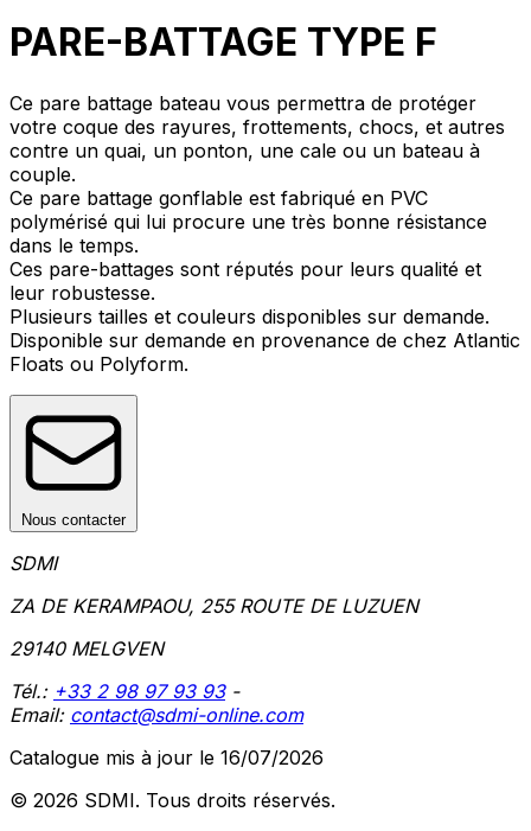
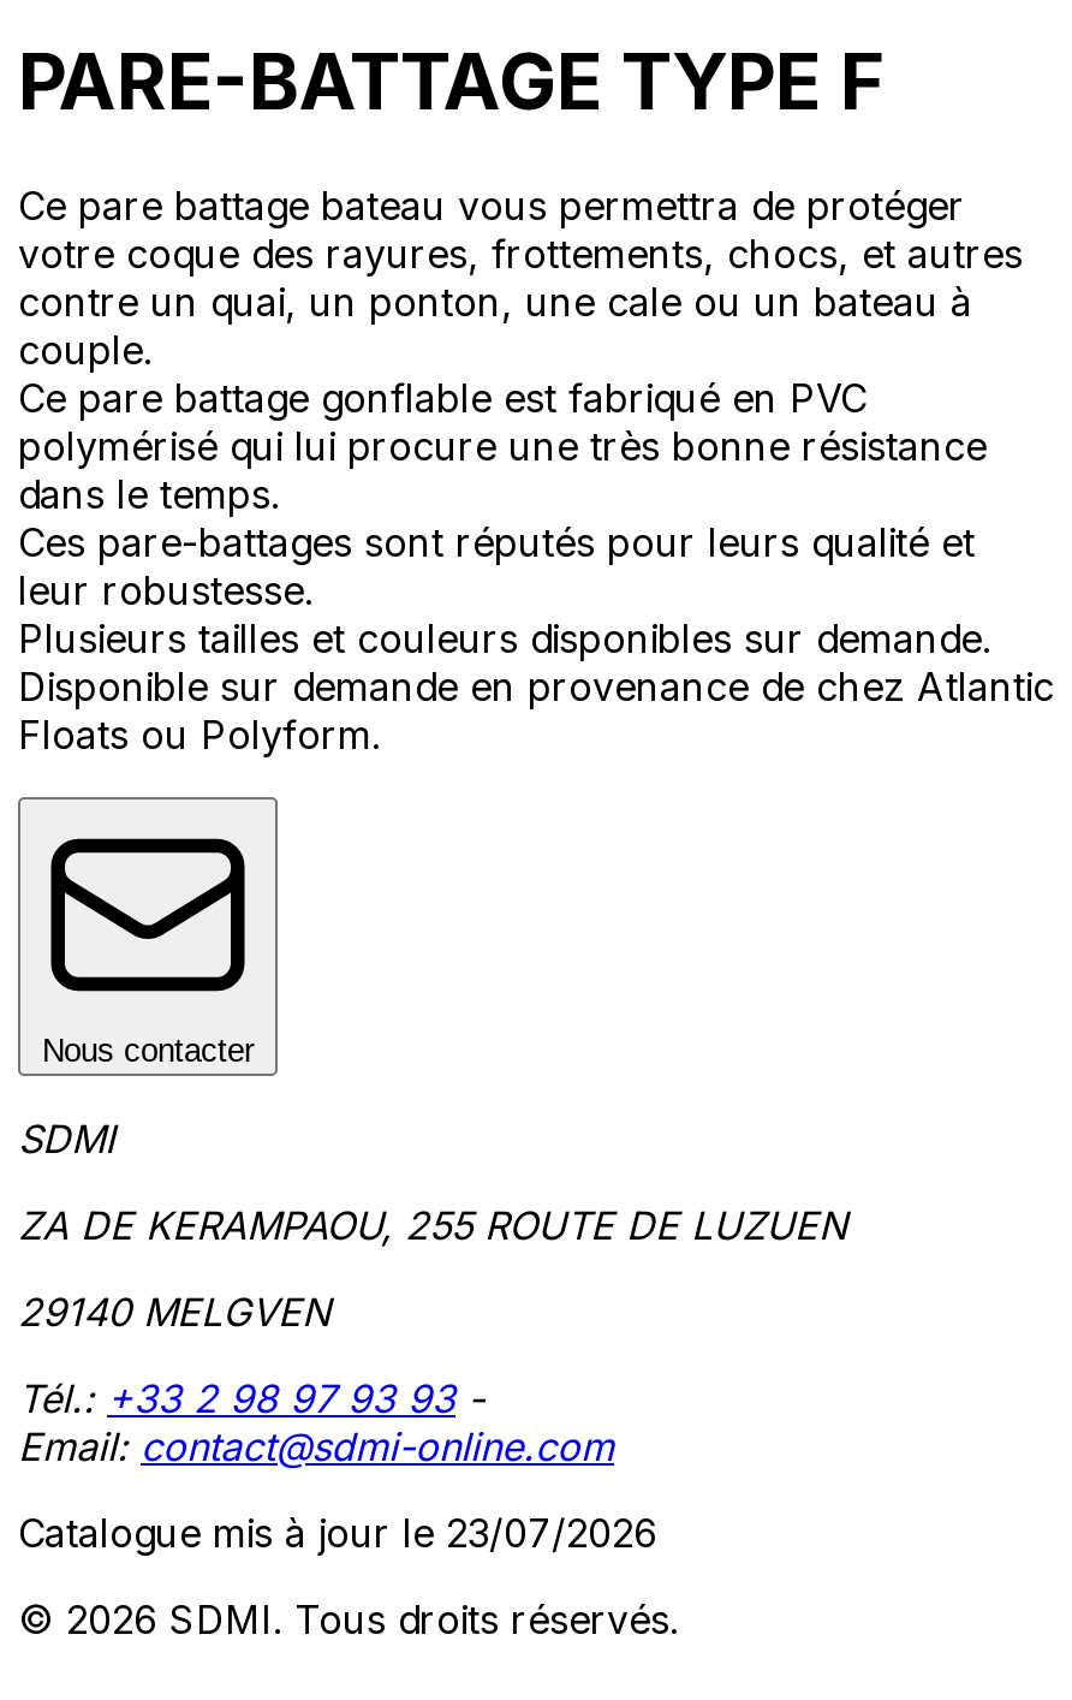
[9,745,324,769] Catalogue mis à jour le 16/07/2026 -> [18,1508,657,1556] Catalogue mis à jour le 23/07/2026

